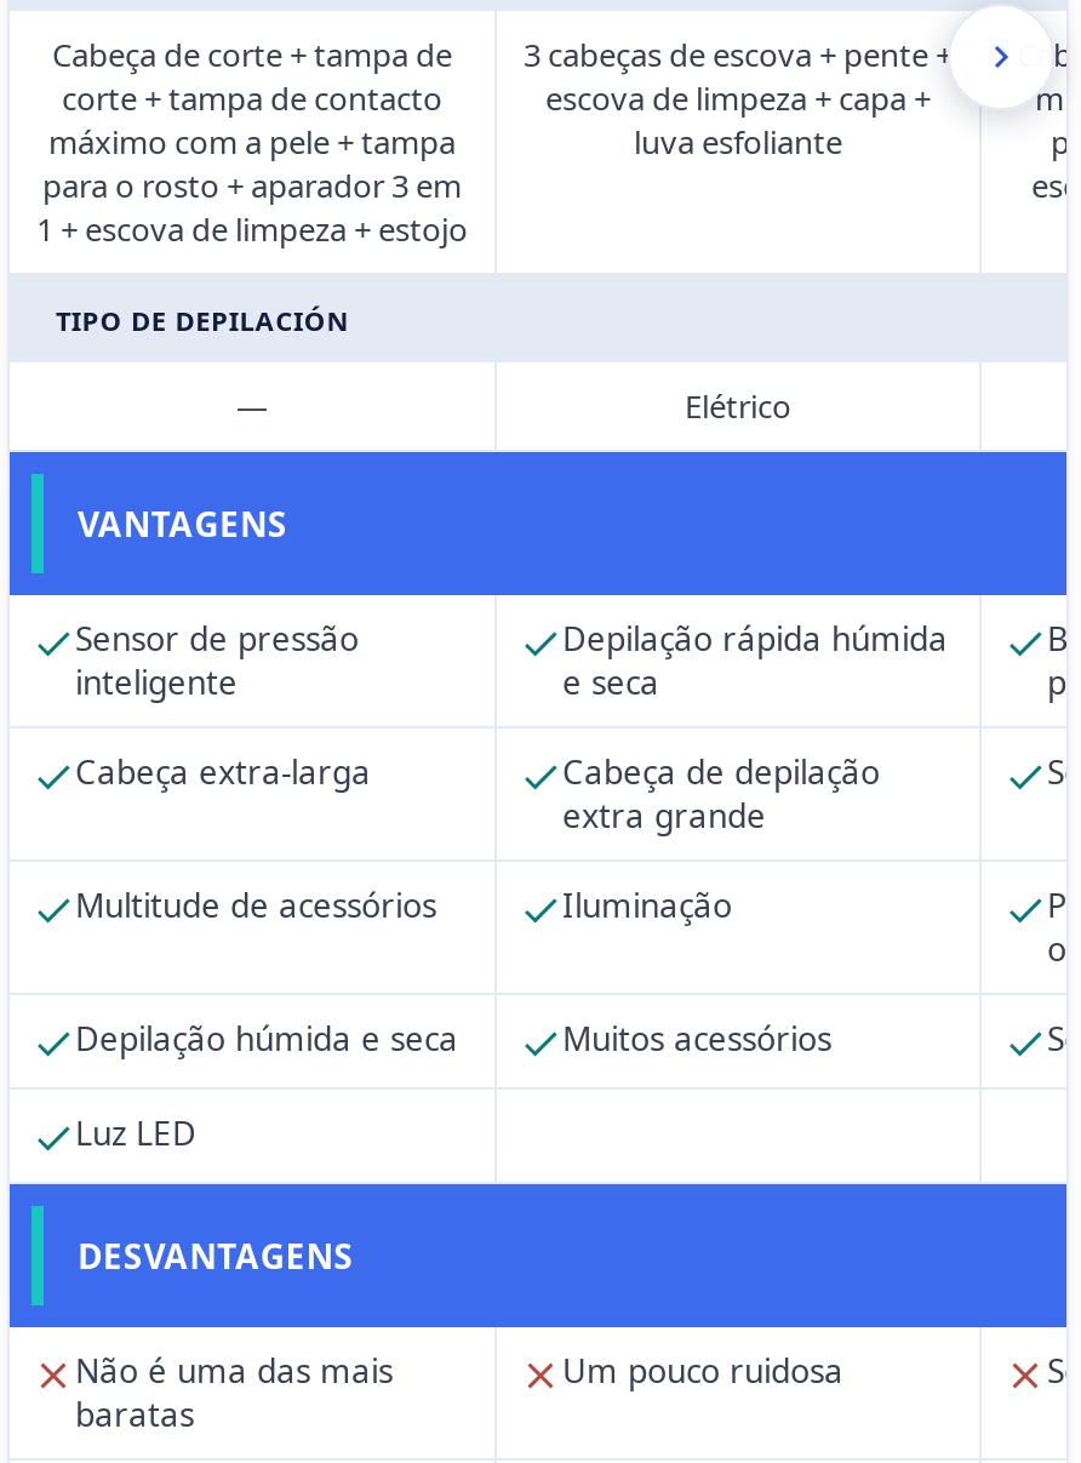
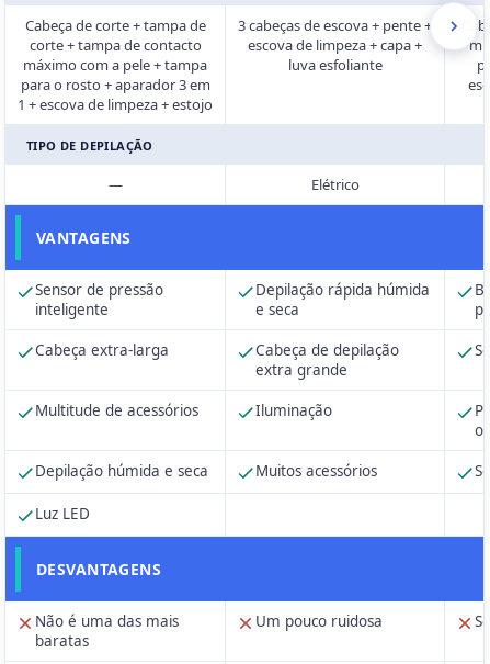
[56,302,350,338] TIPO DE DEPILACIÓN -> [26,137,153,154] TIPO DE DEPILAÇÃO

